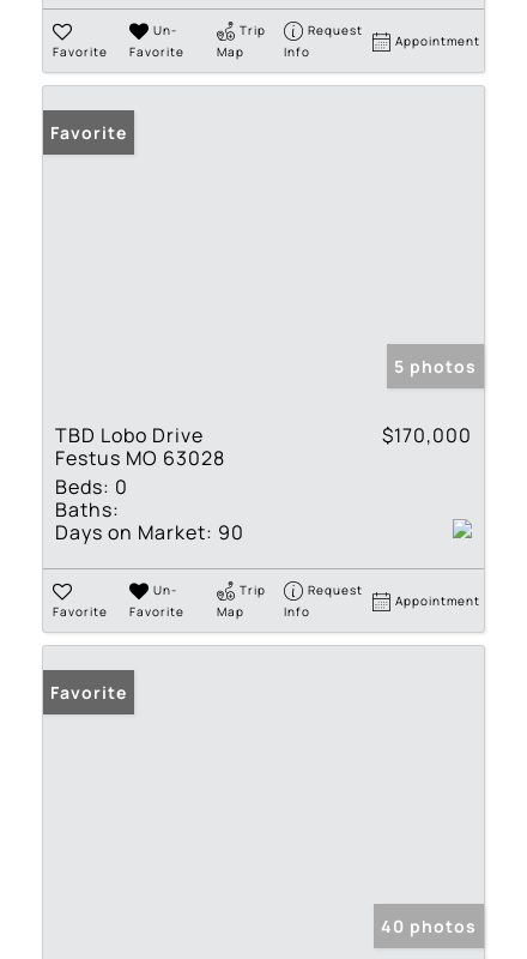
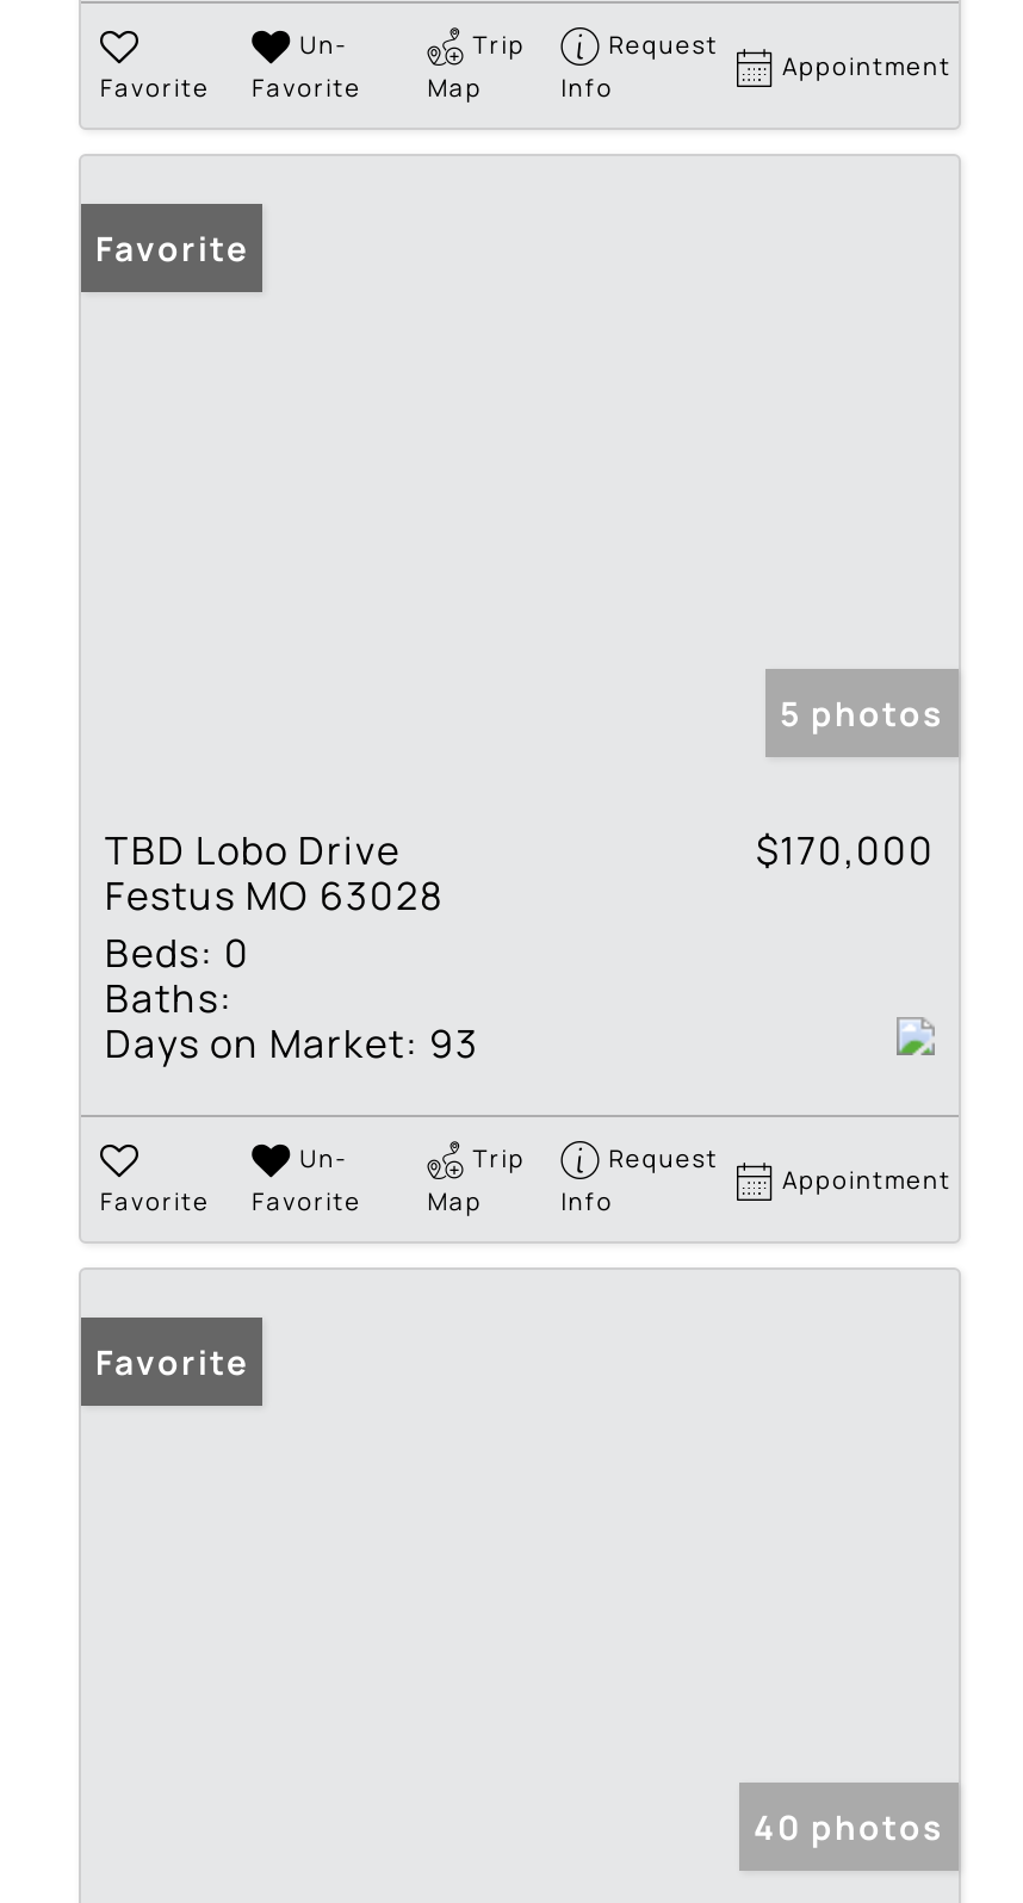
[55,519,244,545] Days on Market: 90 -> [105,1017,479,1069] Days on Market: 93

